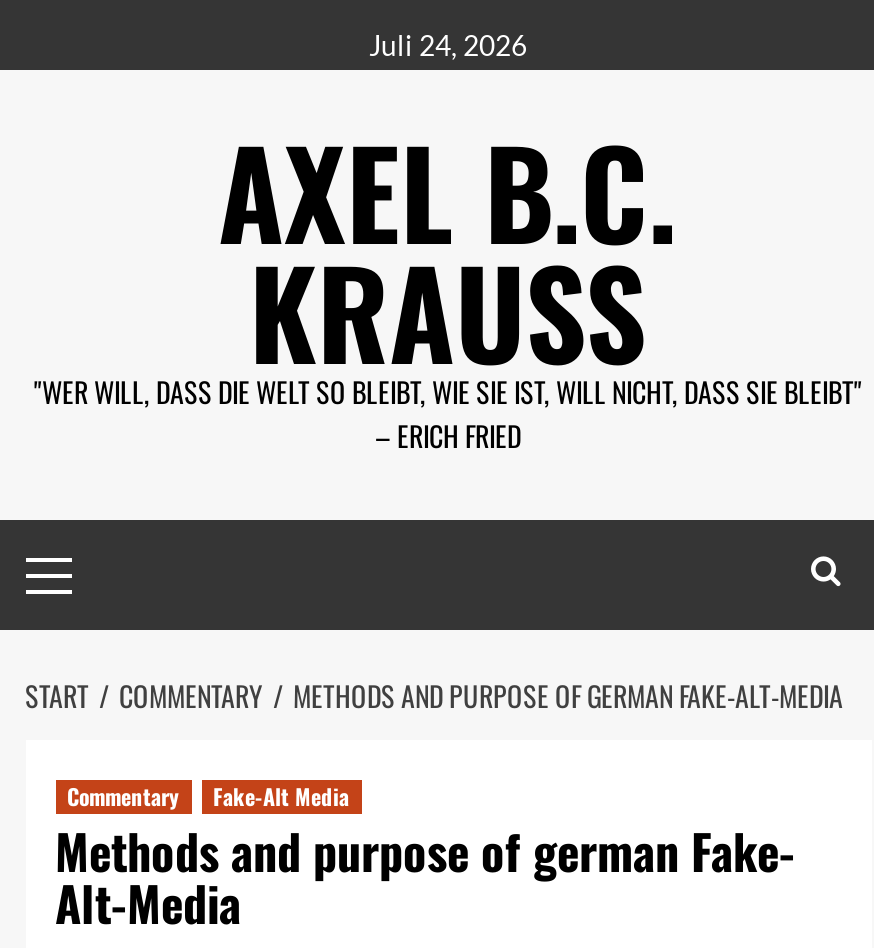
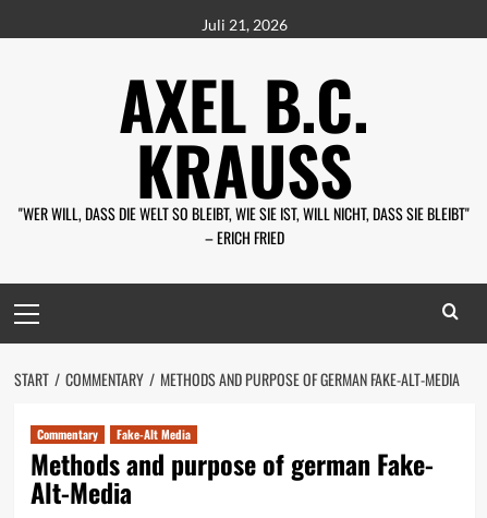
[369,28,527,62] Juli 24, 2026 -> [201,15,287,34] Juli 21, 2026

